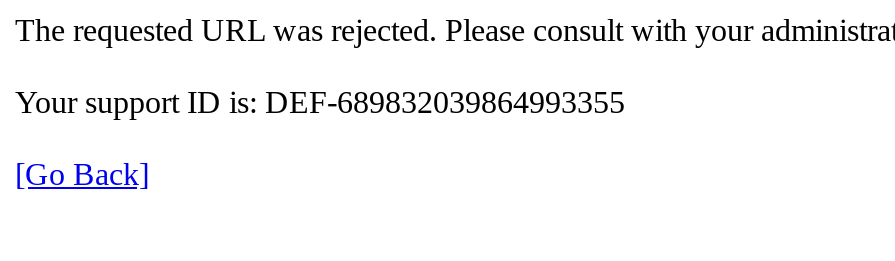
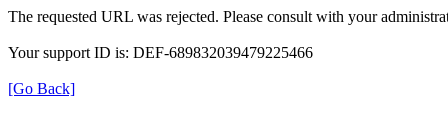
[15,85,625,119] Your support ID is: DEF-689832039864993355 -> [8,44,313,61] Your support ID is: DEF-689832039479225466

